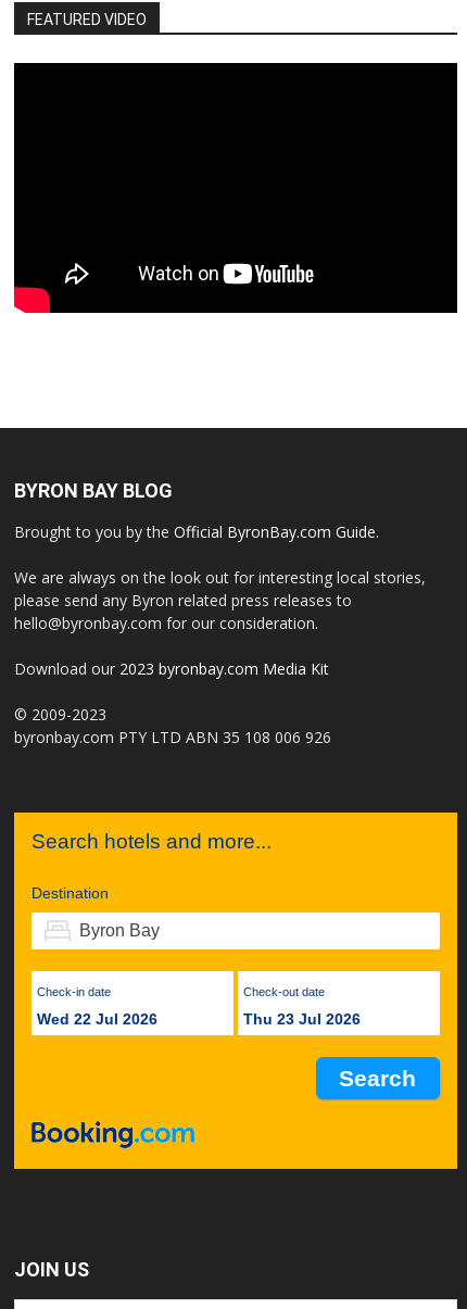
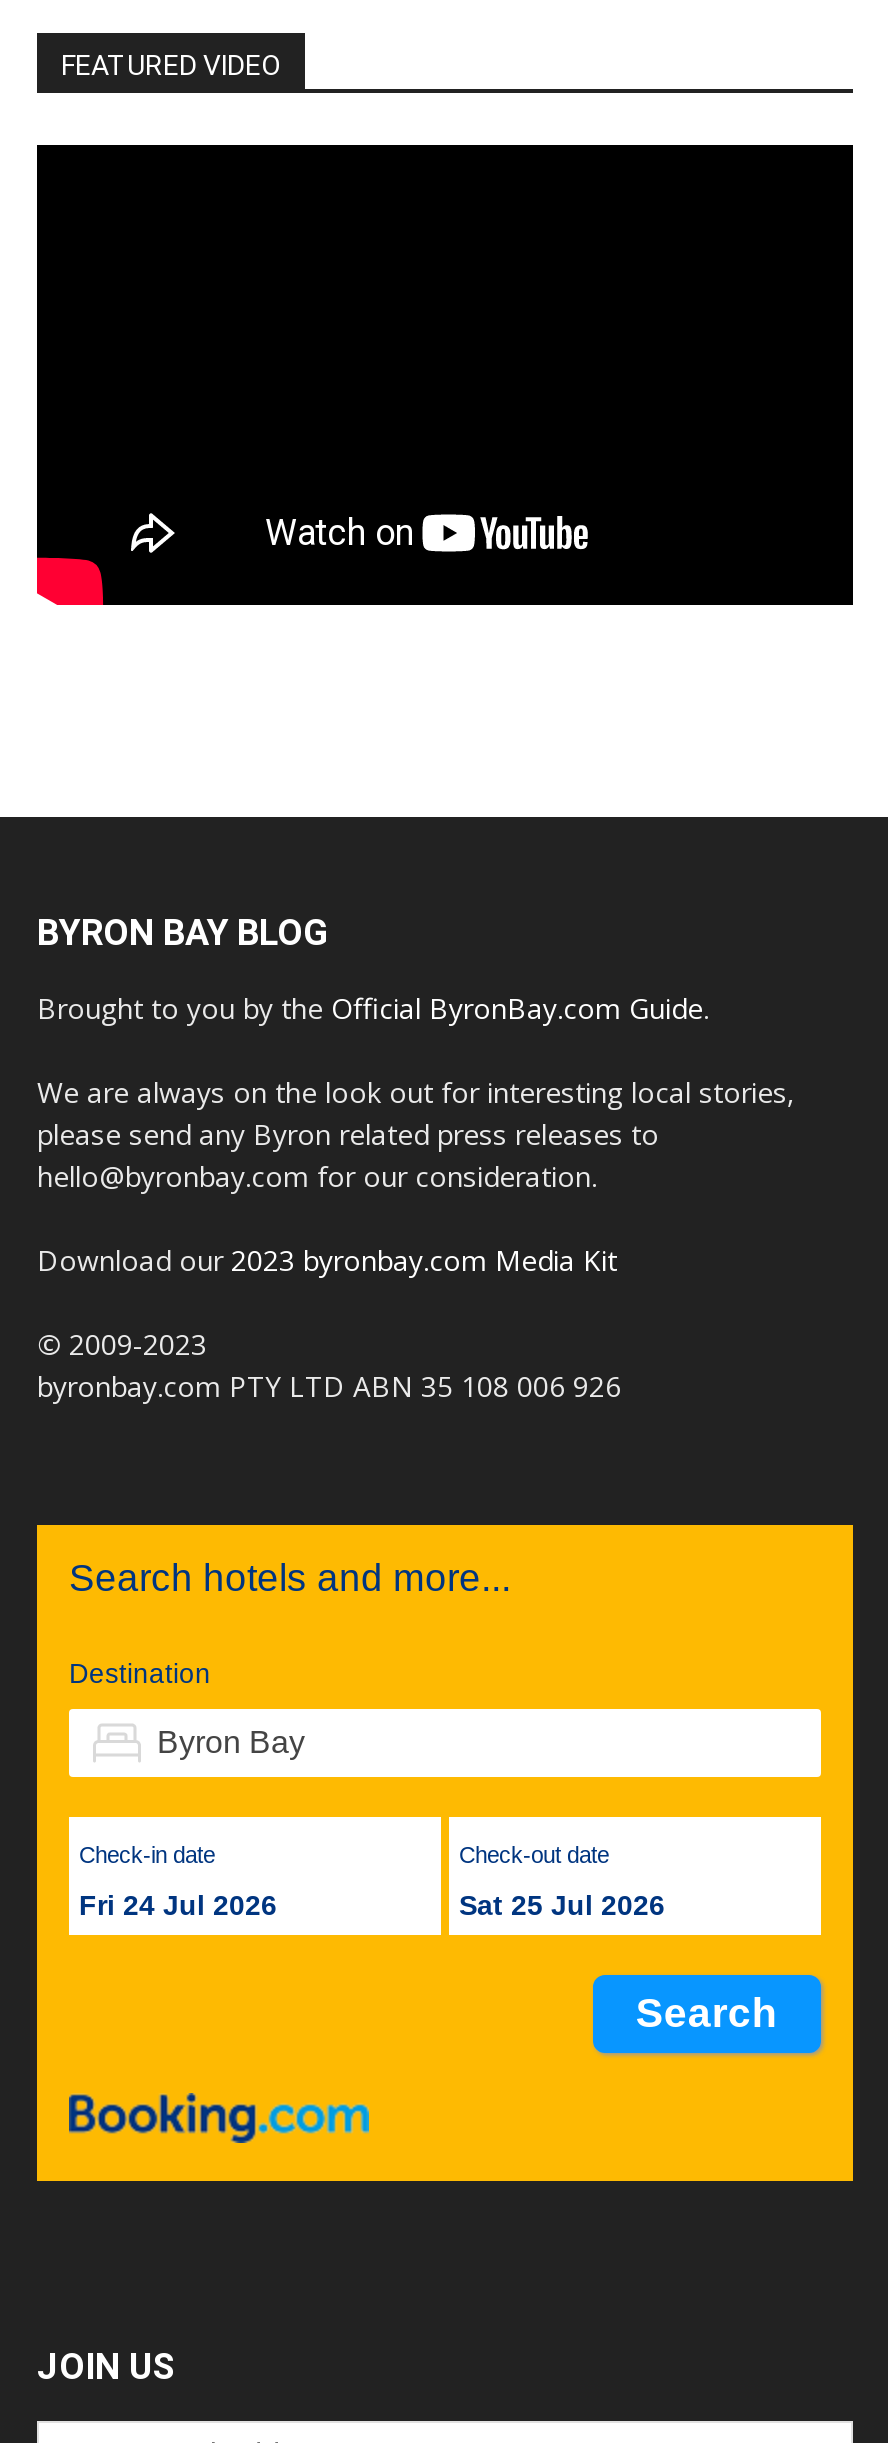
[37,1011,157,1028] Wed 22 Jul 2026 -> [79,1890,277,1922] Fri 24 Jul 2026
[243,1011,361,1028] Thu 23 Jul 2026 -> [459,1890,665,1922] Sat 25 Jul 2026

